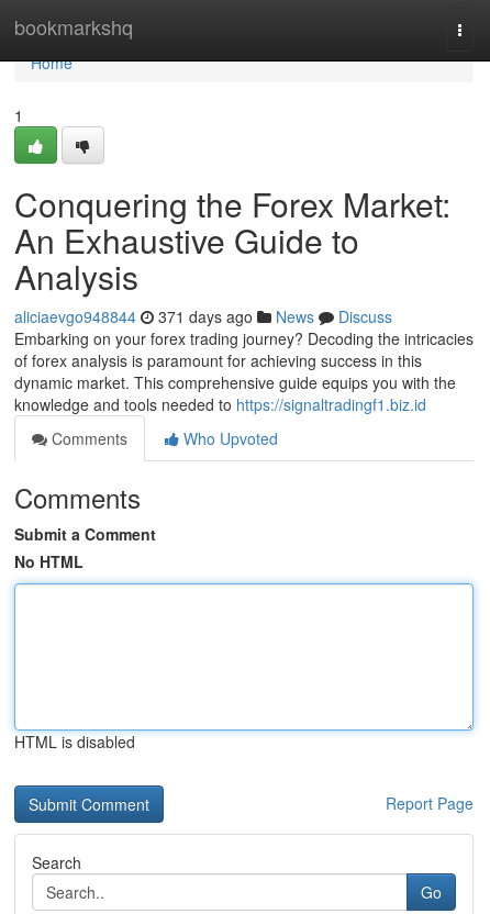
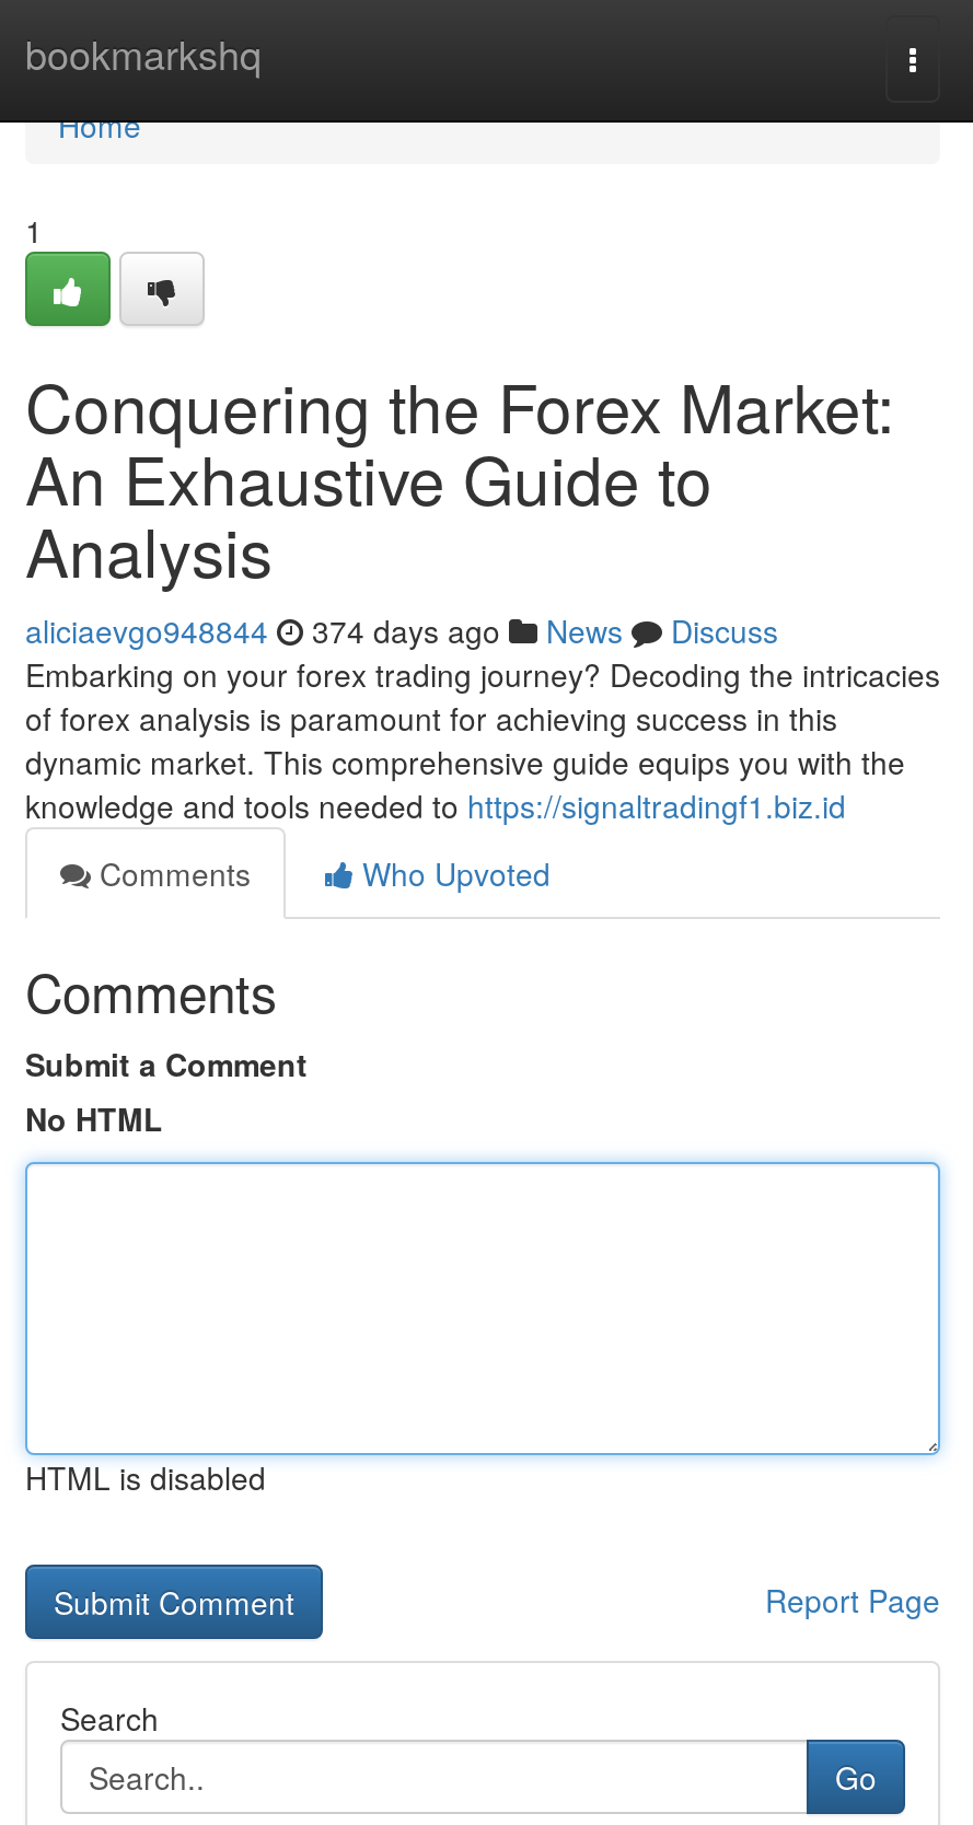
[14,305,392,327] aliciaevgo948844 371 days ago News Discuss -> [25,608,778,652] aliciaevgo948844 374 days ago News Discuss

